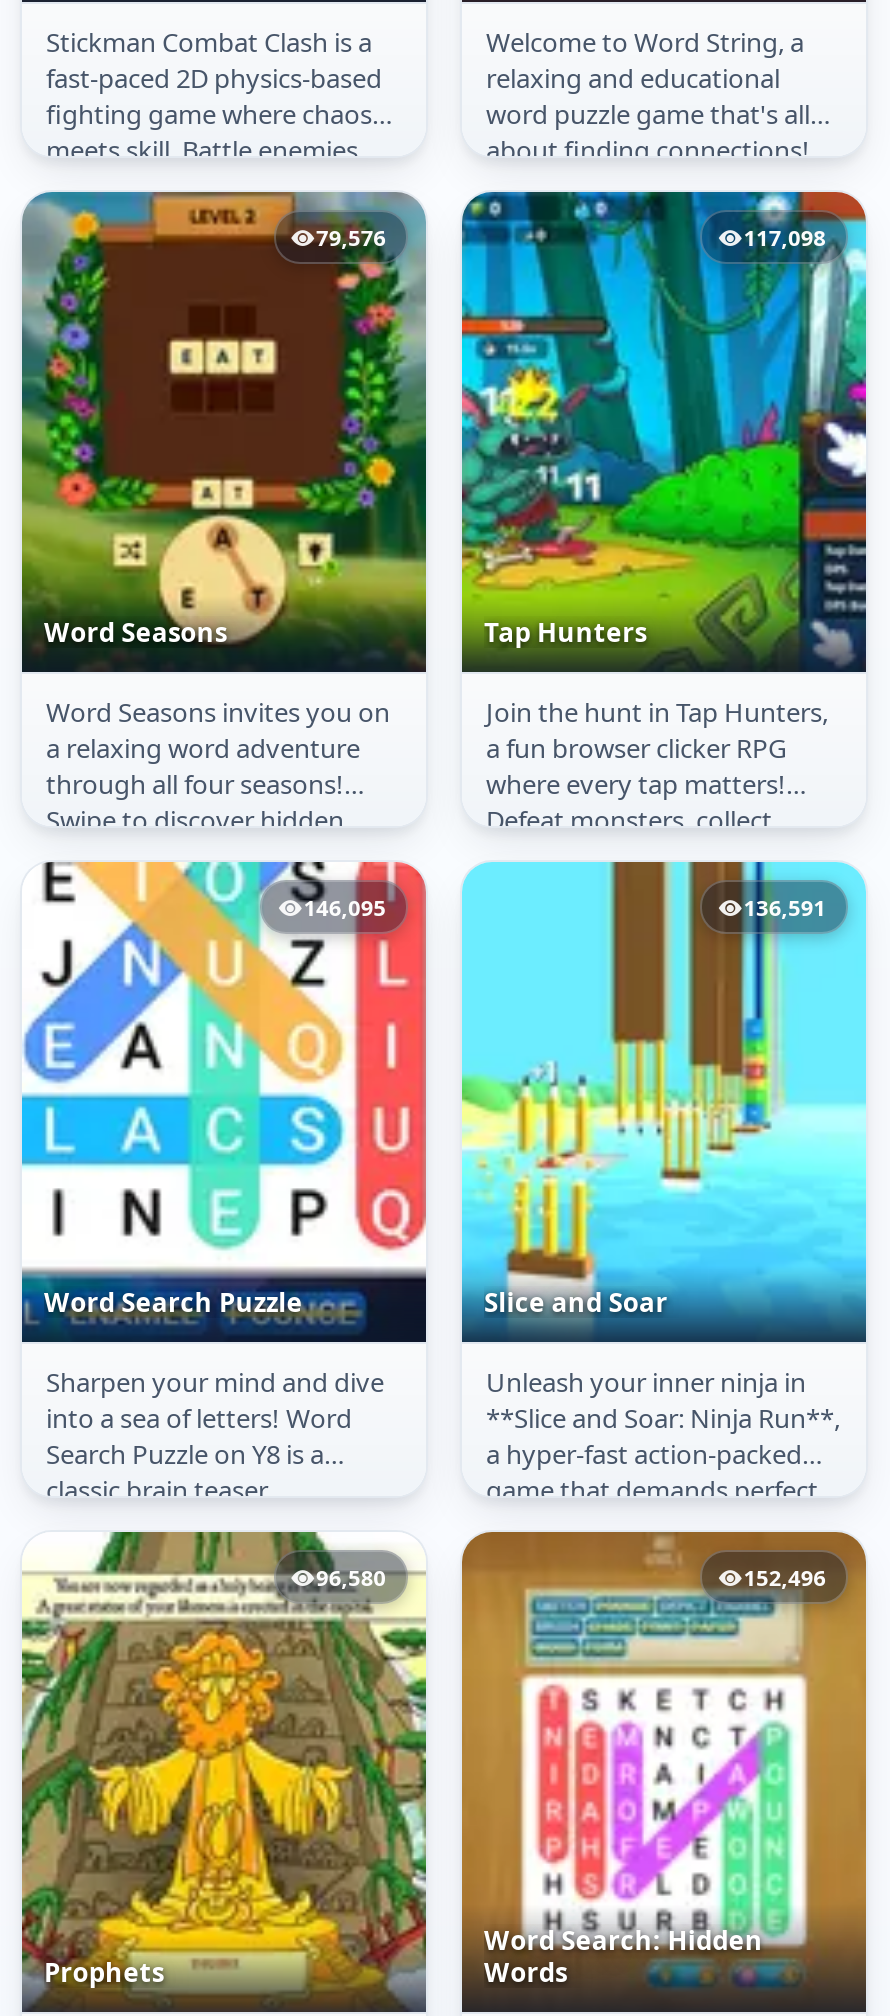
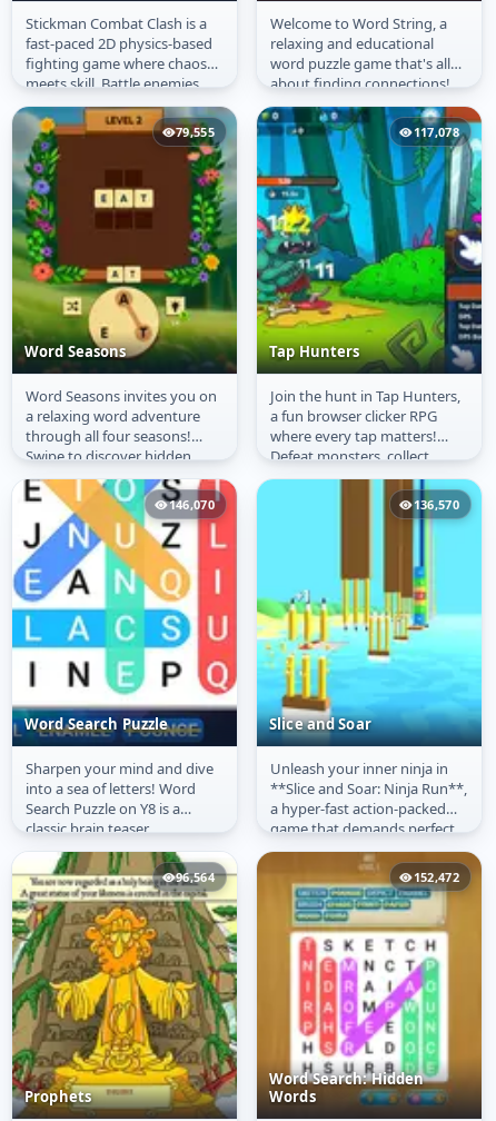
[316,221,386,251] 79,576 -> [176,123,215,140] 79,555
[743,221,826,251] 117,098 -> [413,123,459,140] 117,078
[303,891,386,921] 146,095 -> [169,496,215,512] 146,070
[743,891,826,921] 136,591 -> [413,496,459,512] 136,570
[316,1561,386,1591] 96,580 -> [176,868,215,885] 96,564
[743,1561,826,1591] 152,496 -> [413,868,459,885] 152,472

